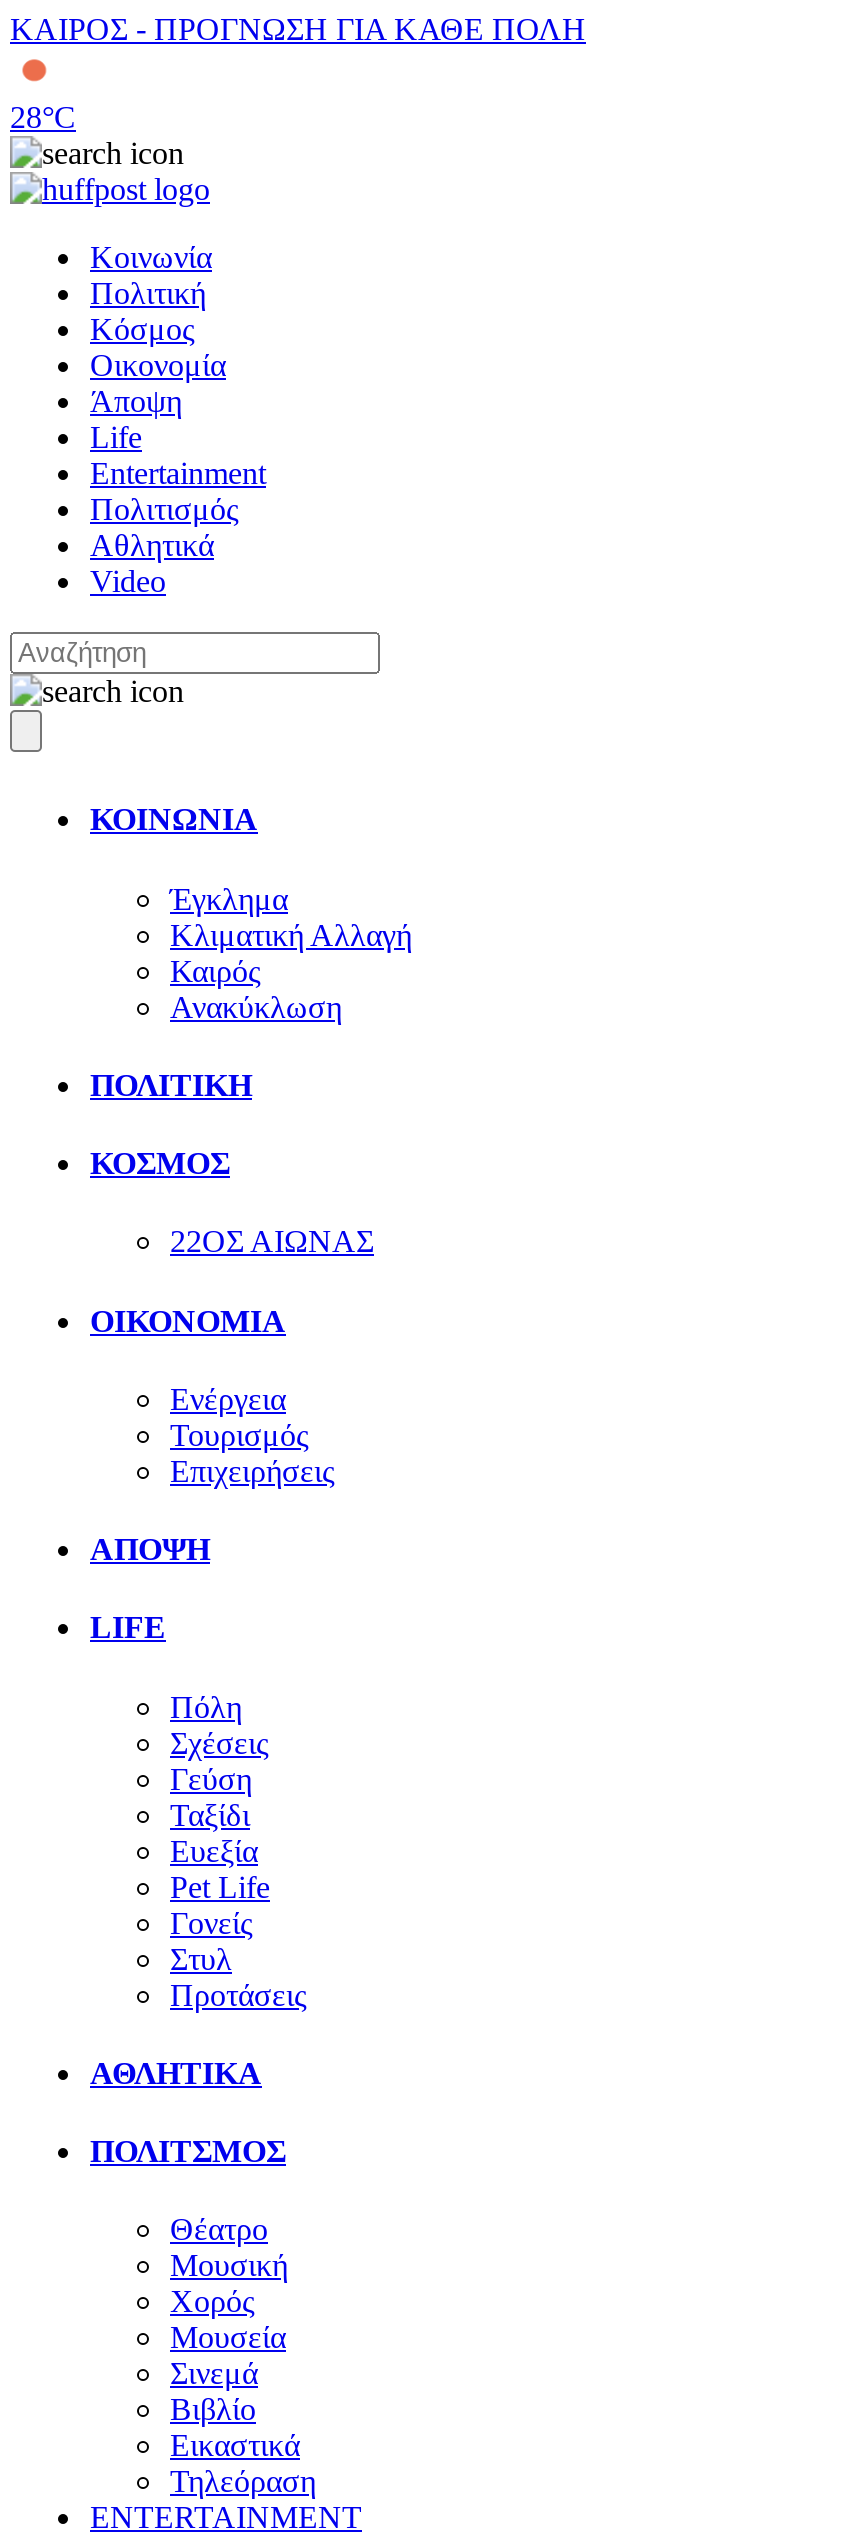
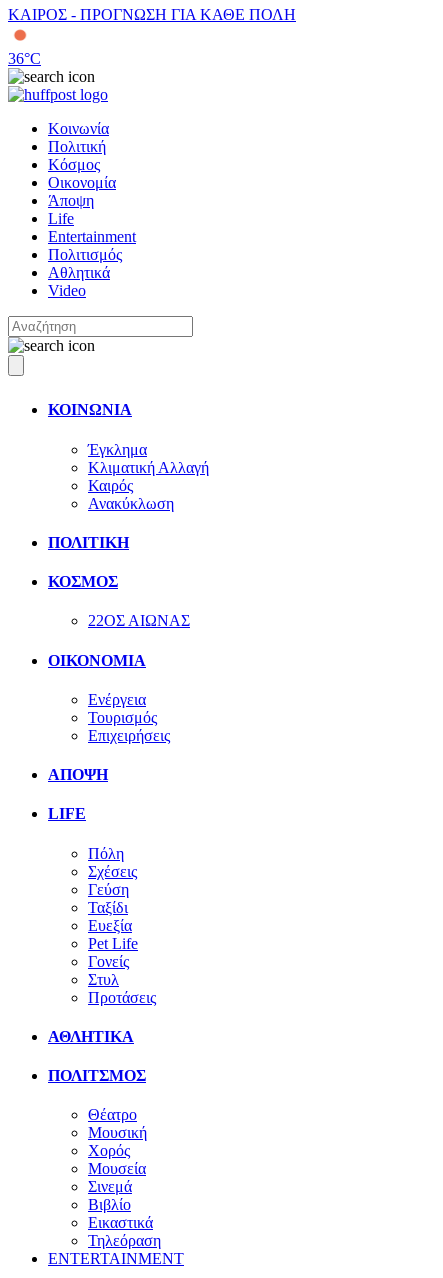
[10,100,76,134] 28°C -> [8,50,41,67] 36°C

